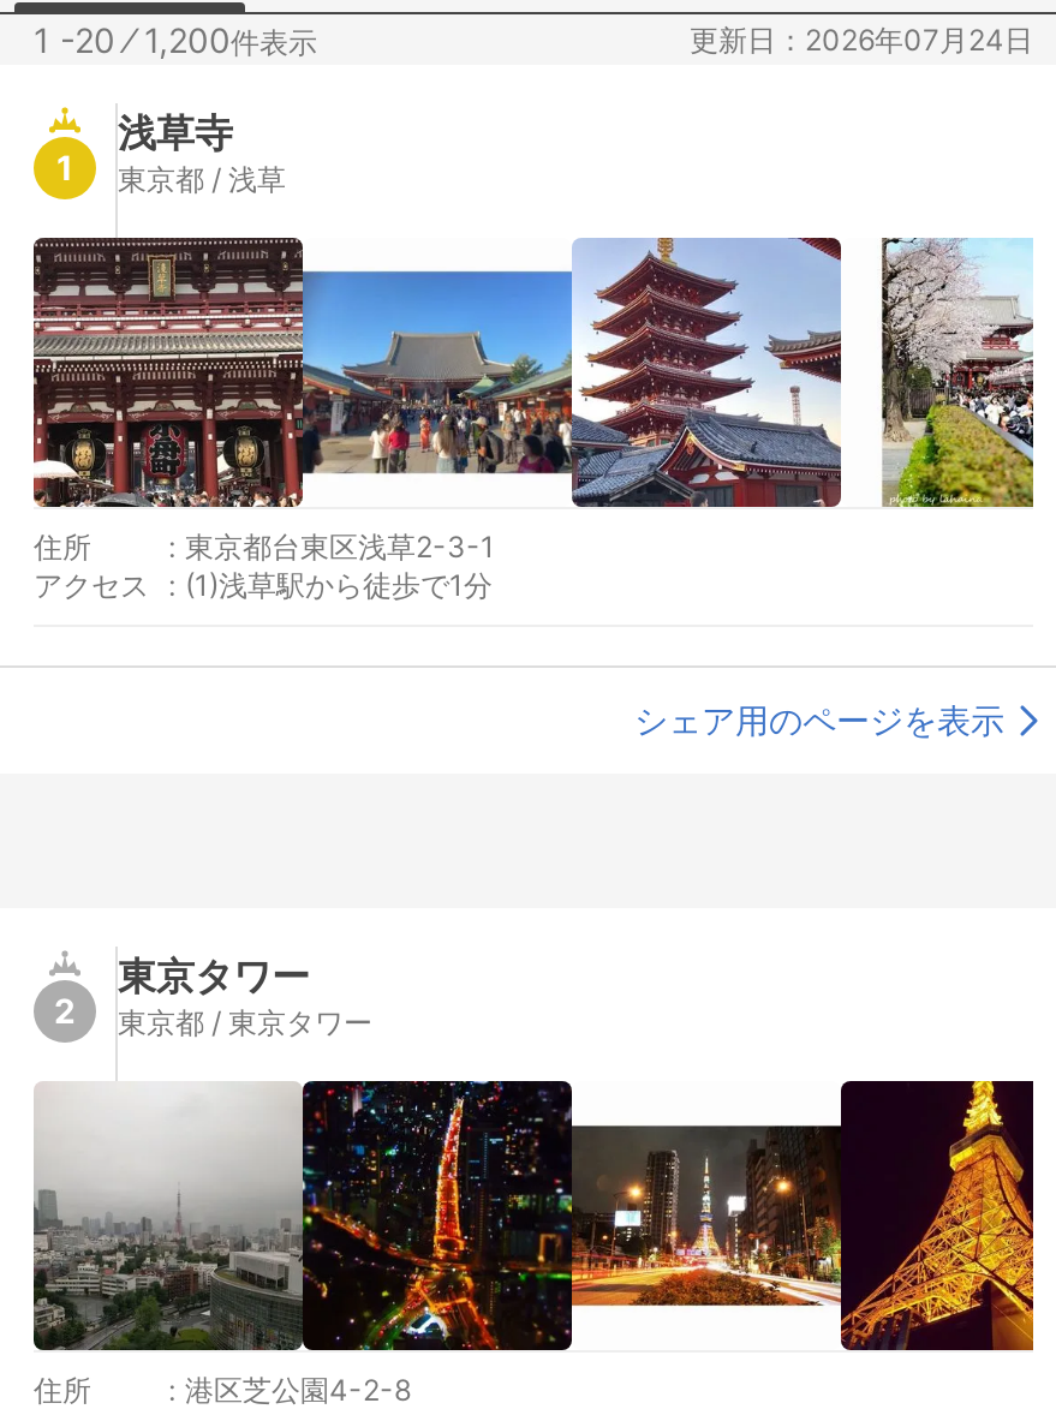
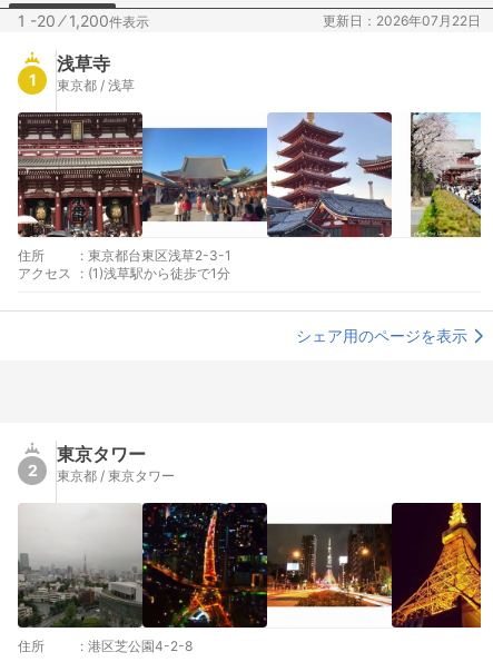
[690,20,1033,56] 更新日：2026年07月24日 -> [323,12,481,28] 更新日：2026年07月22日

